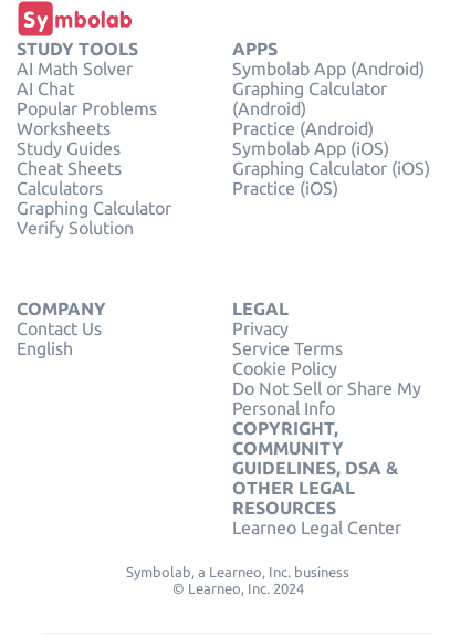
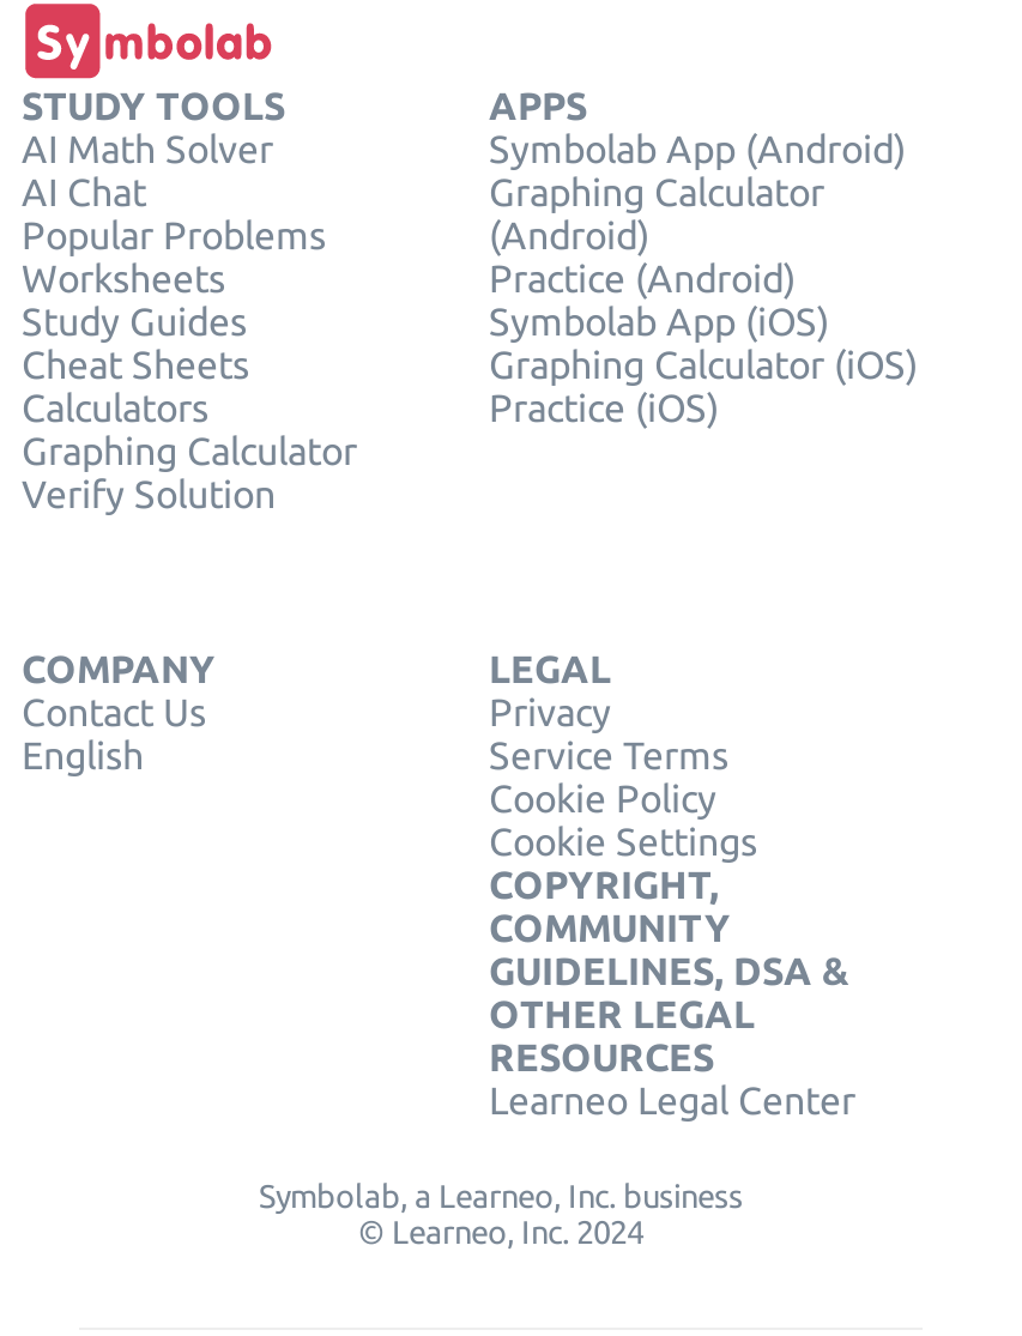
[232,379,421,419] Do Not Sell or Share My | Personal Info -> [489,821,757,864] Cookie Settings

